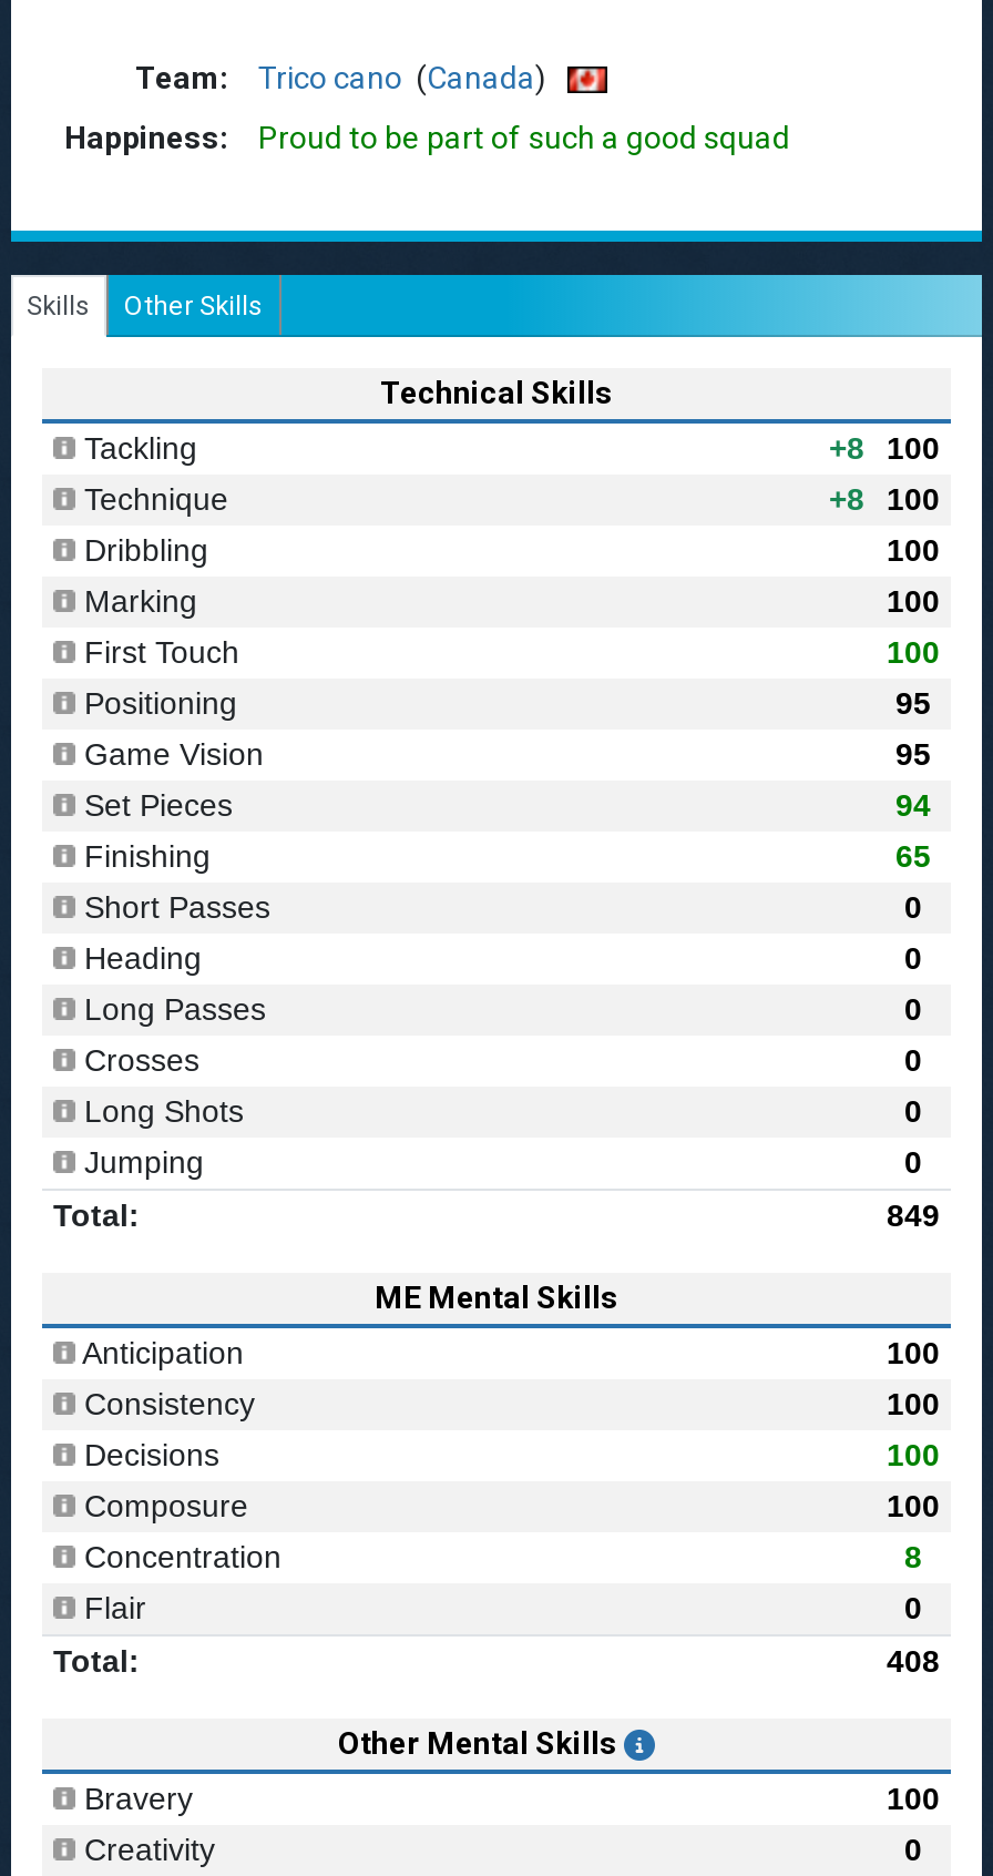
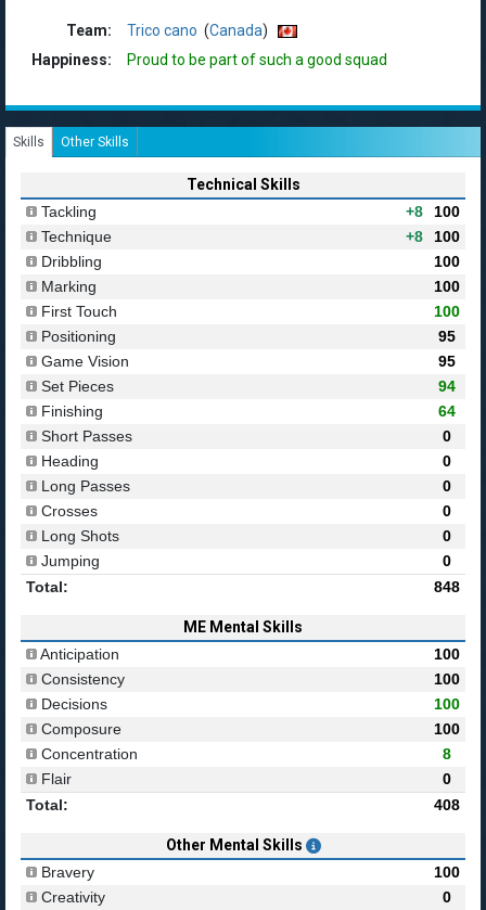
[895,839,931,874] 65 -> [438,403,456,420] 64
[887,1198,940,1233] 849 -> [434,578,460,596] 848

